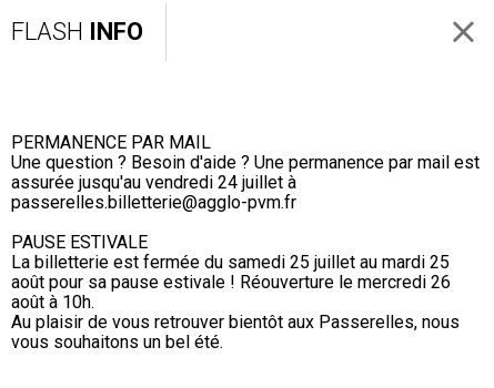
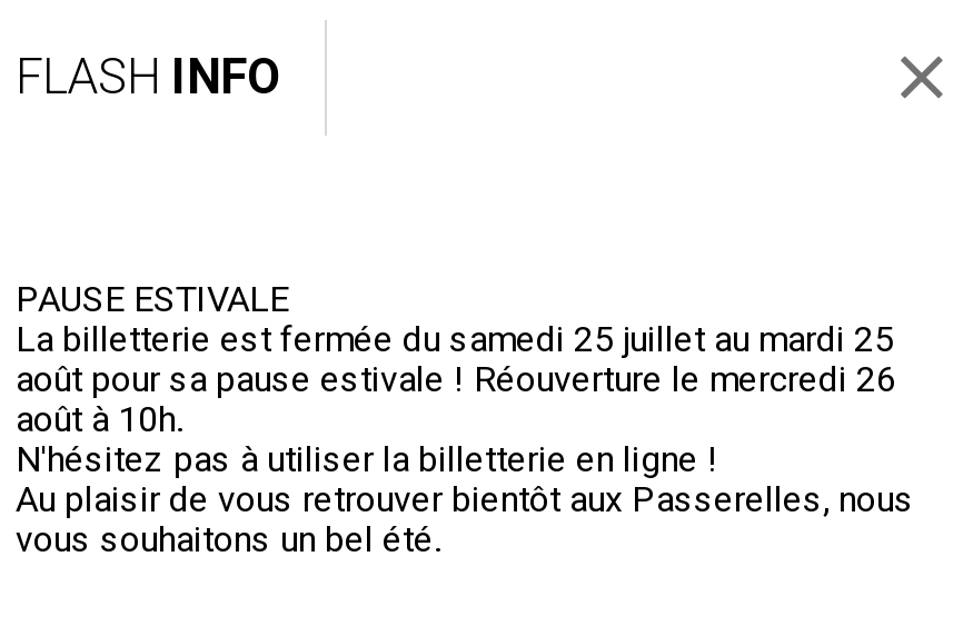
[11,132,480,213] PERMANENCE PAR MAIL | Une question ? Besoin d'aide ? Une permanence par mail est | assurée jusqu'au vendredi 24 juillet à | passerelles.billetterie@agglo-pvm.fr -> none
moved [11,232,451,313] -> [16,278,896,440]: PAUSE ESTIVALE | La billetterie est fermée du samedi 25 juillet au mardi 25 | août pour sa pause estivale ! Réouverture le mercredi 26 | août à 10h.
none -> [16,438,718,480] N'hésitez pas à utiliser la billetterie en ligne !

